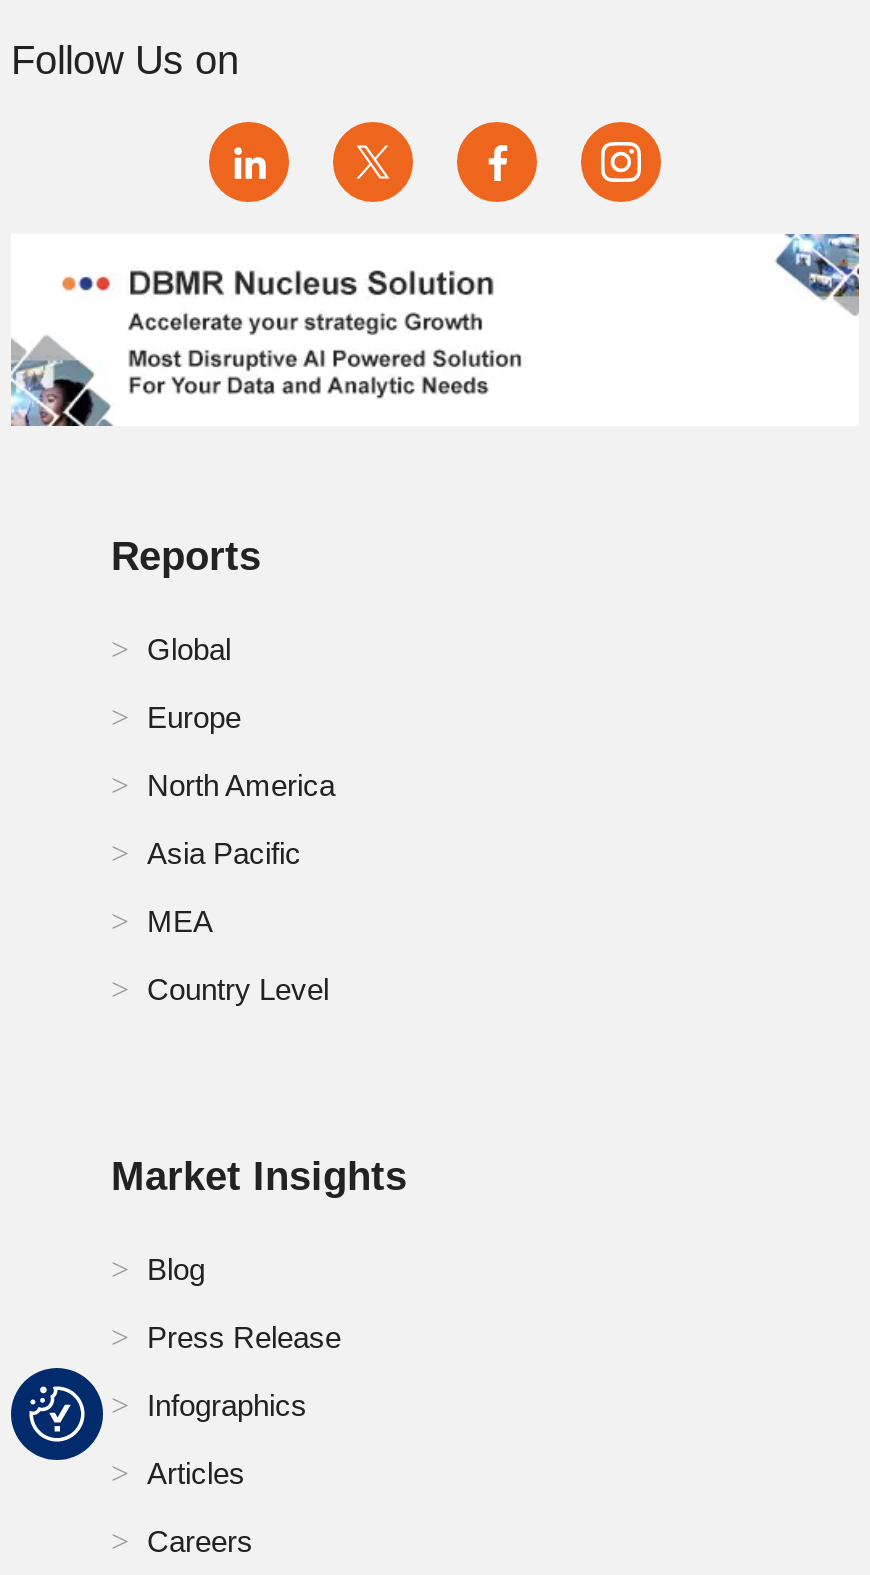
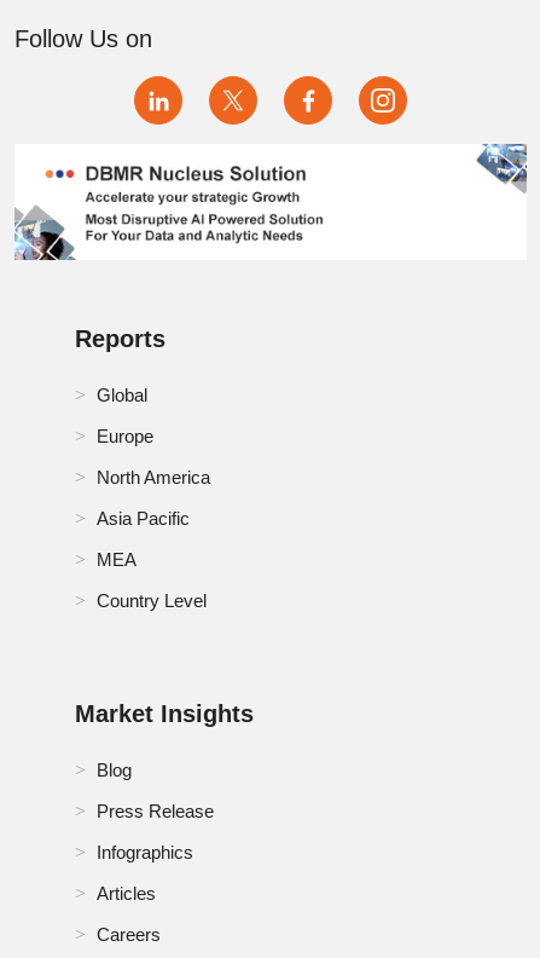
[9,1366,105,1462] [image] -> none

